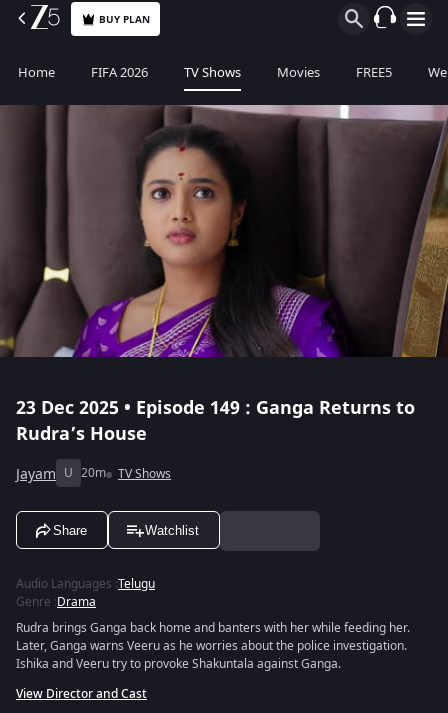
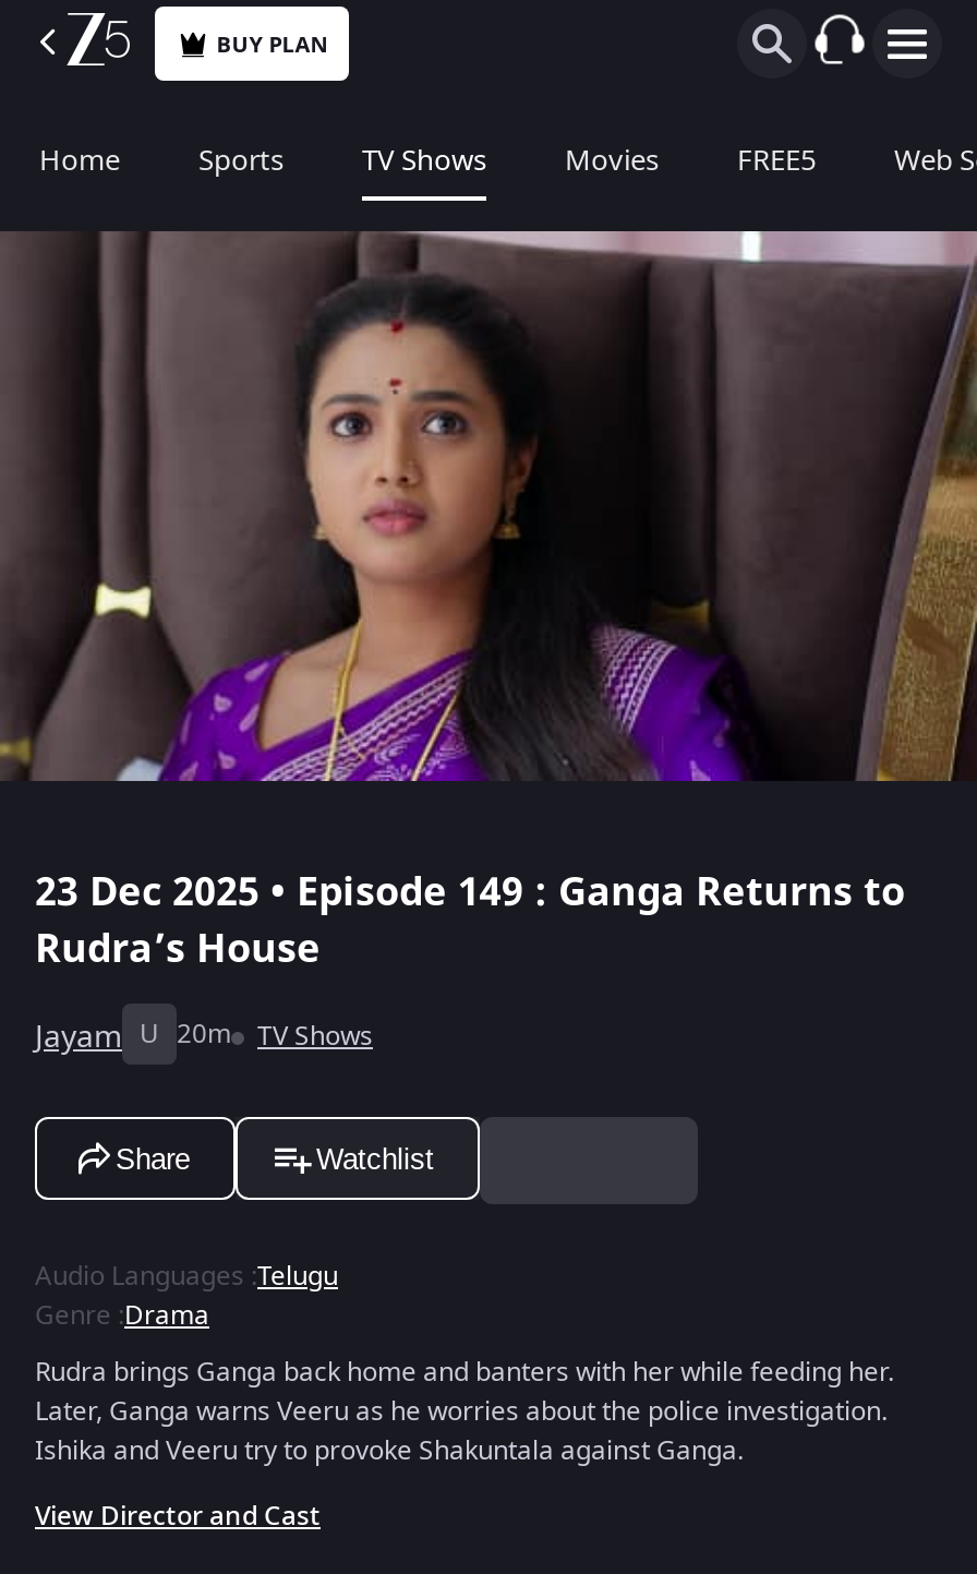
[91,63,148,82] FIFA 2026 -> [198,140,284,181] Sports

